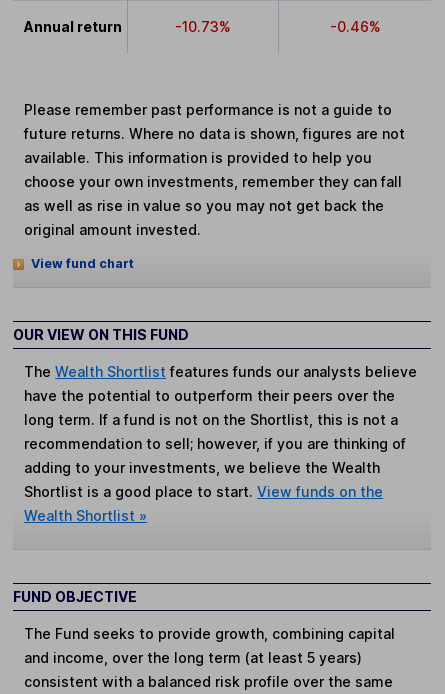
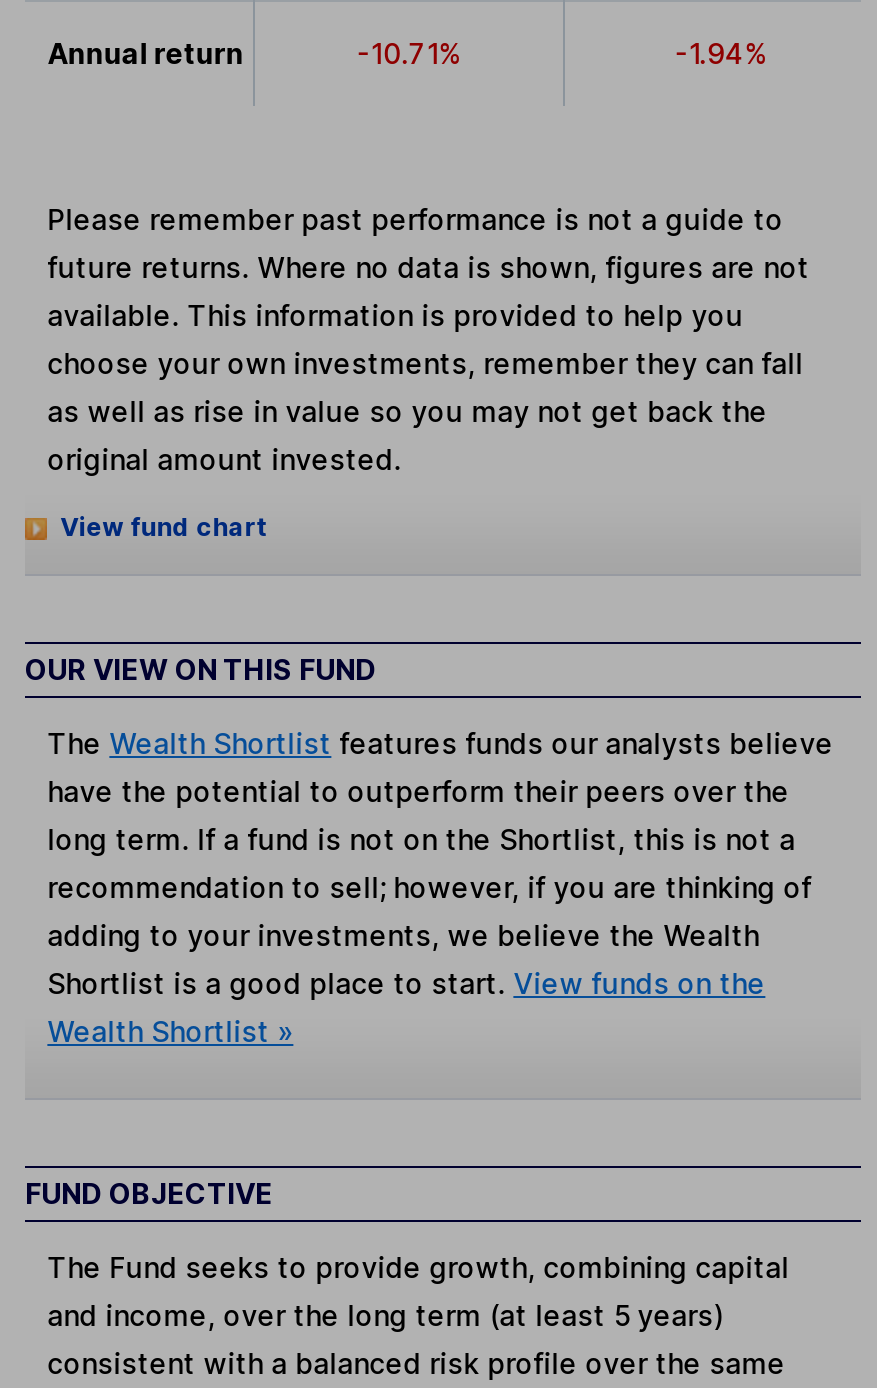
[175,17,231,34] -10.73% -> [357,35,463,69] -10.71%
[330,17,381,34] -0.46% -> [675,35,769,69] -1.94%

